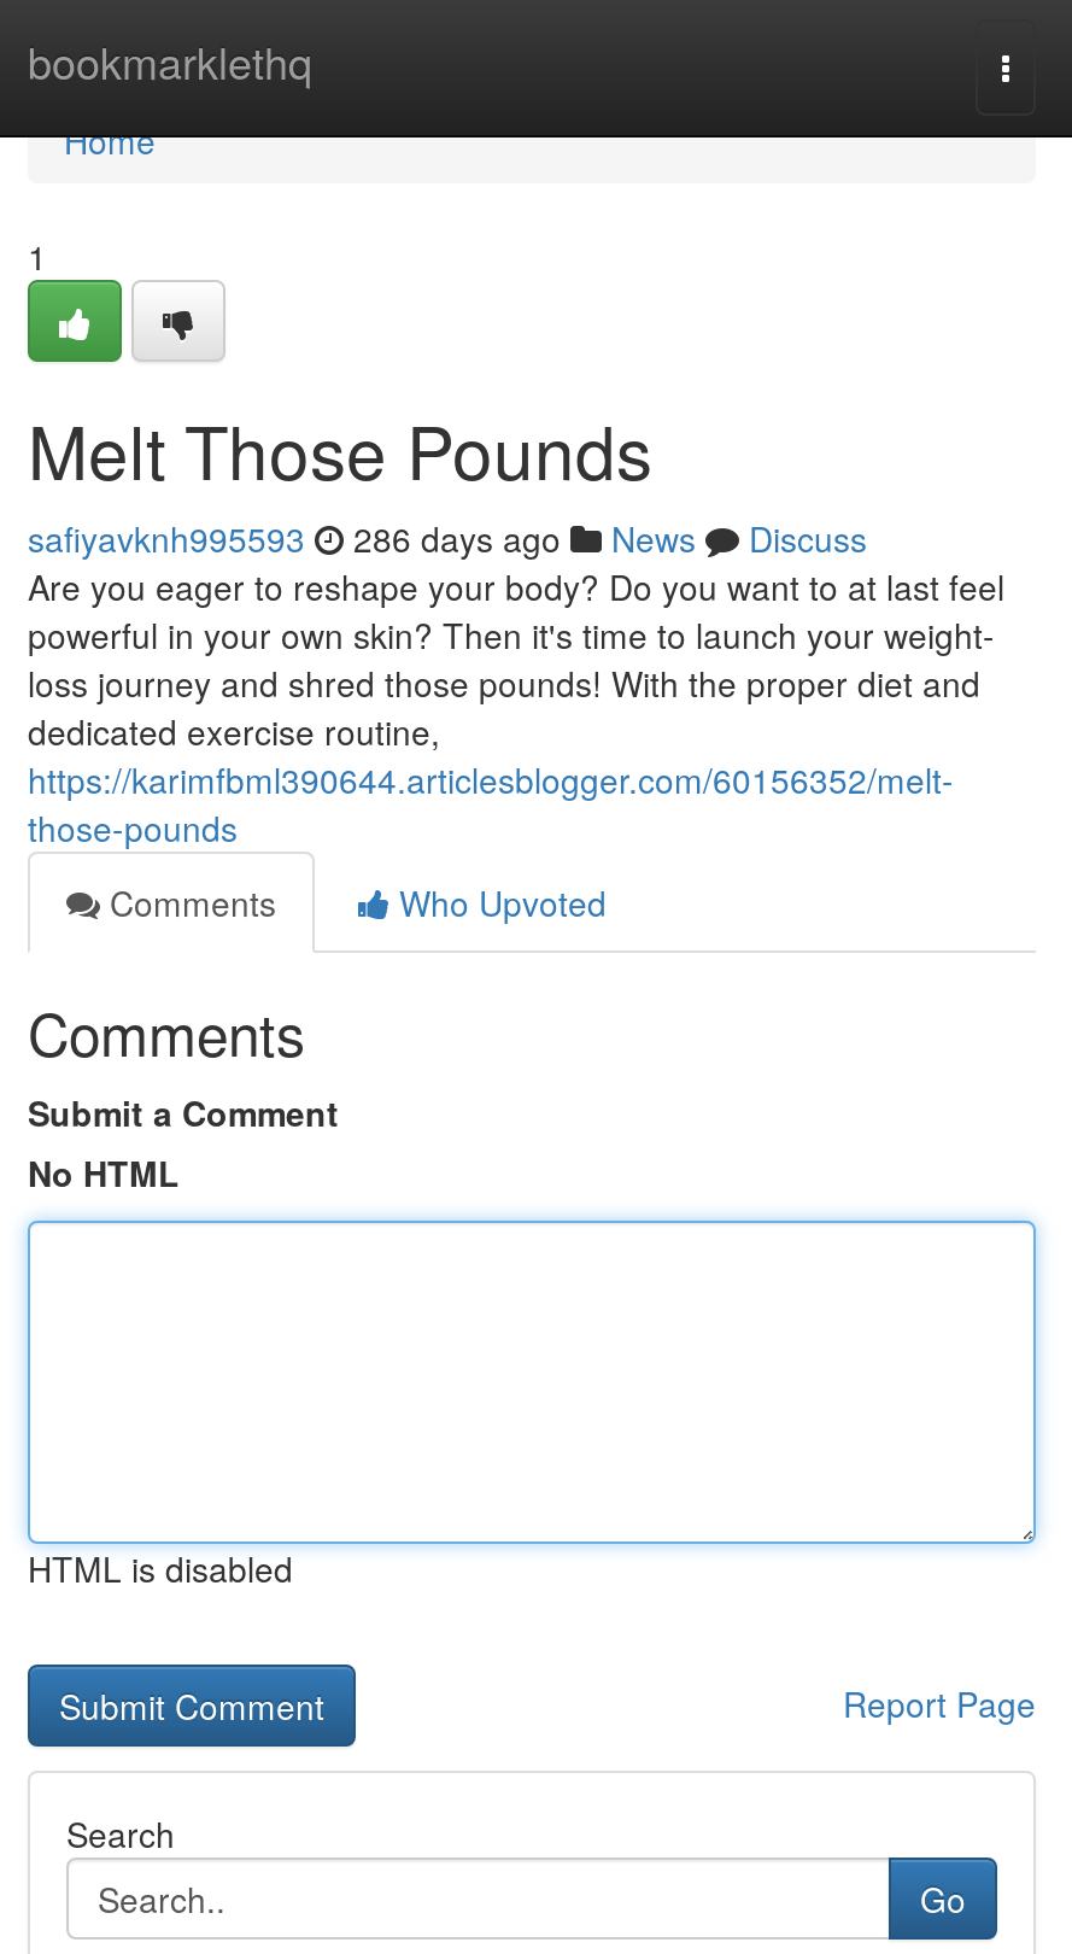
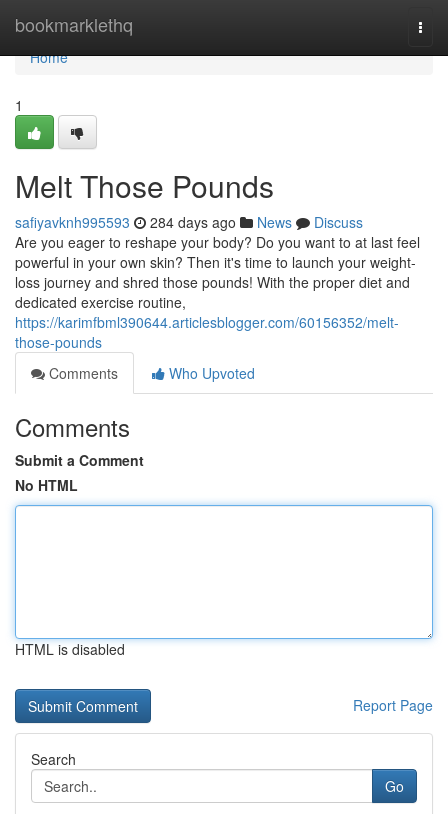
[28,514,867,562] safiyavknh995593 286 days ago News Discuss -> [15,212,363,232] safiyavknh995593 284 days ago News Discuss

